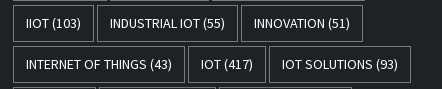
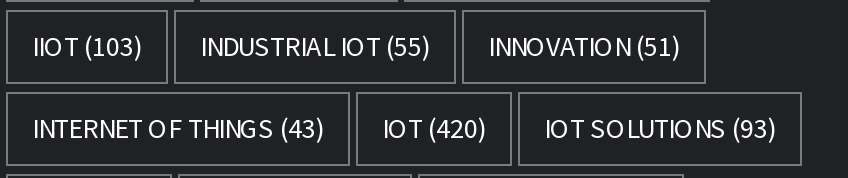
[26,55,398,73] INTERNET OF THINGS (43) IOT (417) IOT SOLUTIONS (93) -> [32,110,776,146] INTERNET OF THINGS (43) IOT (420) IOT SOLUTIONS (93)

